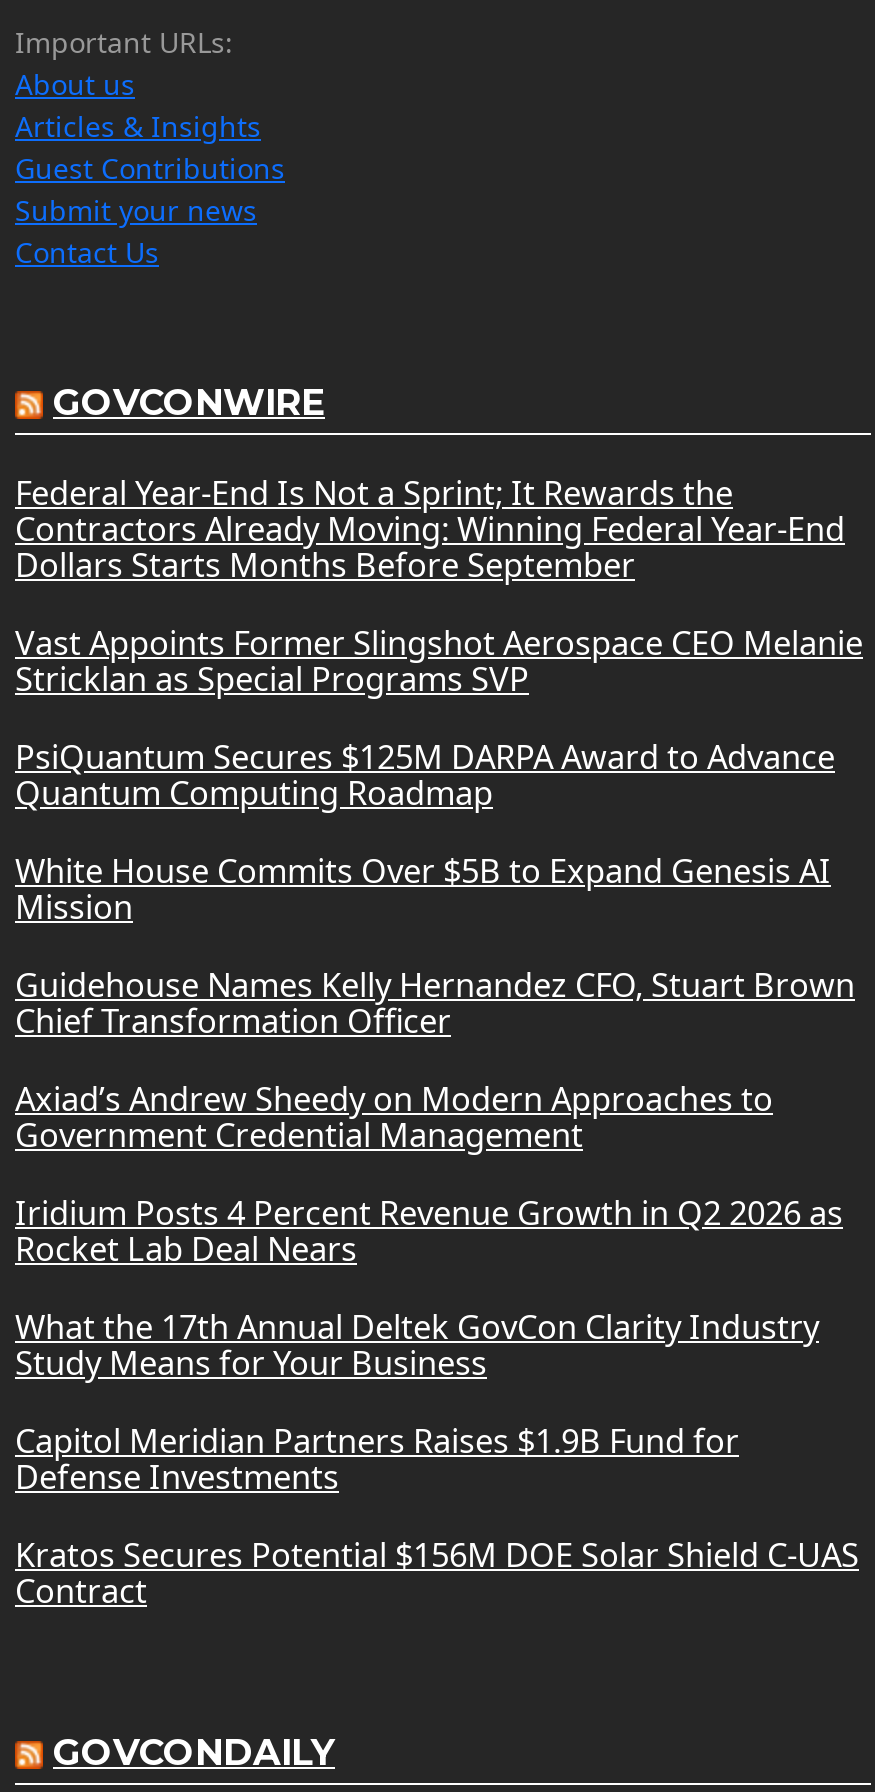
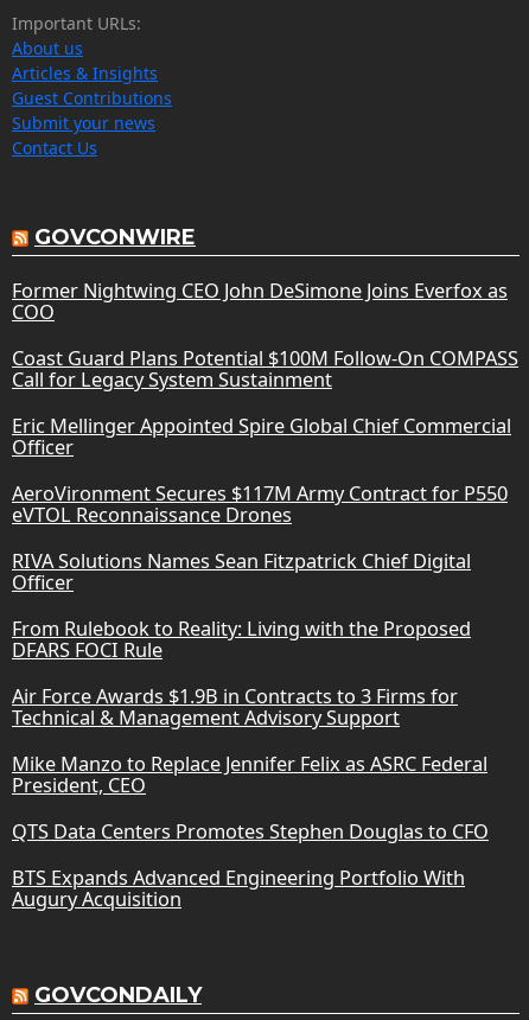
[15,470,845,586] Federal Year-End Is Not a Sprint; It Rewards the | Contractors Already Moving: Winning Federal Year-End | Dollars Starts Months Before September -> [12,277,508,325] Former Nightwing CEO John DeSimone Joins Everfox as | COO
[15,620,863,700] Vast Appoints Former Slingshot Aerospace CEO Melanie | Stricklan as Special Programs SVP -> [12,345,518,392] Coast Guard Plans Potential $100M Follow-On COMPASS | Call for Legacy System Sustainment
[15,734,835,814] PsiQuantum Secures $125M DARPA Award to Advance | Quantum Computing Roadmap -> [12,412,511,460] Eric Mellinger Appointed Spire Global Chief Commercial | Officer
[15,848,831,928] White House Commits Over $5B to Expand Genesis AI | Mission -> [12,480,508,527] AeroVironment Secures $117M Army Contract for P550 | eVTOL Reconnaissance Drones
[15,962,855,1042] Guidehouse Names Kelly Hernandez CFO, Stuart Brown | Chief Transformation Officer -> [12,548,471,595] RIVA Solutions Names Sean Fitzpatrick Chief Digital | Officer
[15,1076,773,1156] Axiad’s Andrew Sheedy on Modern Approaches to | Government Credential Management -> [12,615,471,663] From Rulebook to Reality: Living with the Proposed | DFARS FOCI Rule
[15,1190,843,1270] Iridium Posts 4 Percent Revenue Growth in Q2 2026 as | Rocket Lab Deal Nears -> [12,683,458,730] Air Force Awards $1.9B in Contracts to 3 Firms for | Technical & Management Advisory Support
[15,1304,819,1384] What the 17th Annual Deltek GovCon Clarity Industry | Study Means for Your Business -> [12,750,487,798] Mike Manzo to Replace Jennifer Felix as ASRC Federal | President, CEO
[15,1418,739,1498] Capitol Meridian Partners Raises $1.9B Fund for | Defense Investments -> [12,818,489,844] QTS Data Centers Promotes Stephen Douglas to CFO
[15,1532,859,1612] Kratos Secures Potential $156M DOE Solar Shield C-UAS | Contract -> [12,864,465,912] BTS Expands Advanced Engineering Portfolio With | Augury Acquisition

